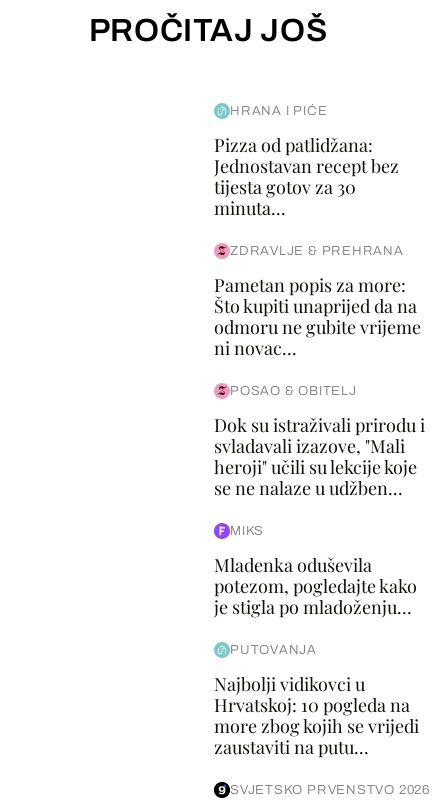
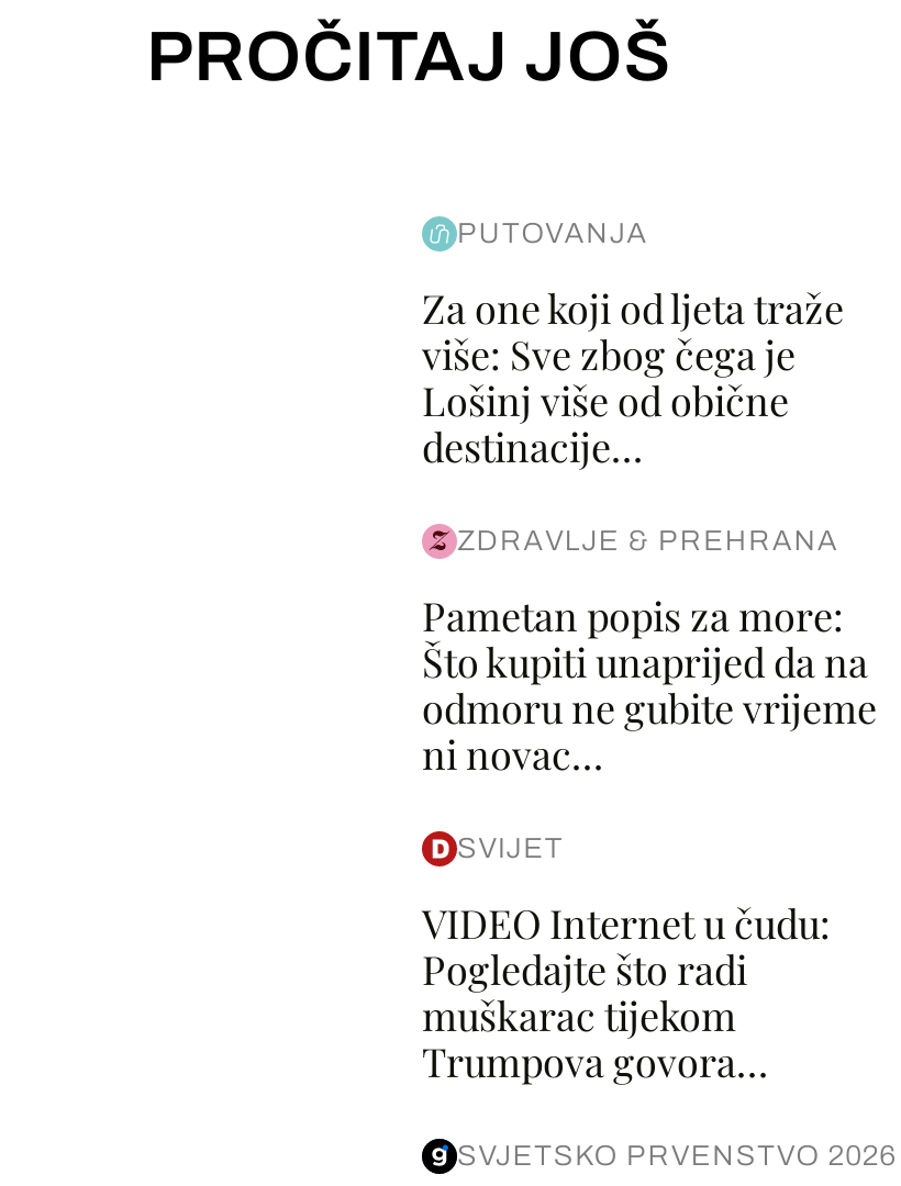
[230,104,327,118] HRANA I PIĆE -> [457,219,648,250] PUTOVANJA
[214,133,399,220] Pizza od patlidžana: | Jednostavan recept bez | tijesta gotov za 30 | minuta... -> [422,283,844,474] Za one koji od ljeta traže | više: Sve zbog čega je | Lošinj više od obične | destinacije...
[214,384,425,759] POSAO & OBITELJ | Dok su istraživali prirodu i | svladavali izazove, "Mali | heroji" učili su lekcije koje | se ne nalaze u udžben... | MIKS | Mladenka oduševila | potezom, pogledajte kako | je stigla po mladoženju... | PUTOVANJA | Najbolji vidikovci u | Hrvatskoj: 10 pogleda na | more zbog kojih se vrijedi | zaustaviti na putu... -> [422,834,831,1089] SVIJET | VIDEO Internet u čudu: | Pogledajte što radi | muškarac tijekom | Trumpova govora...

